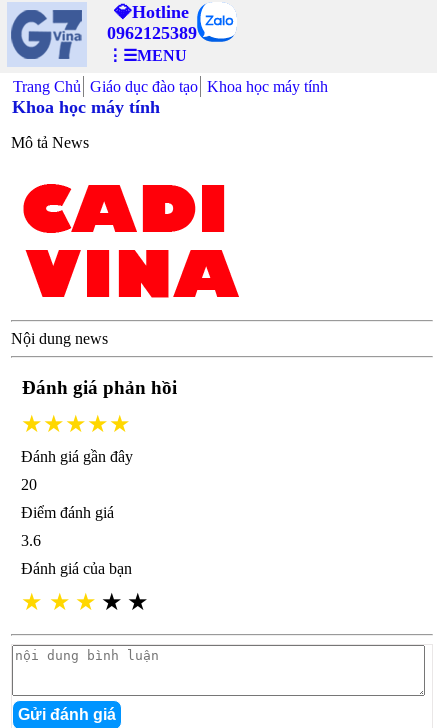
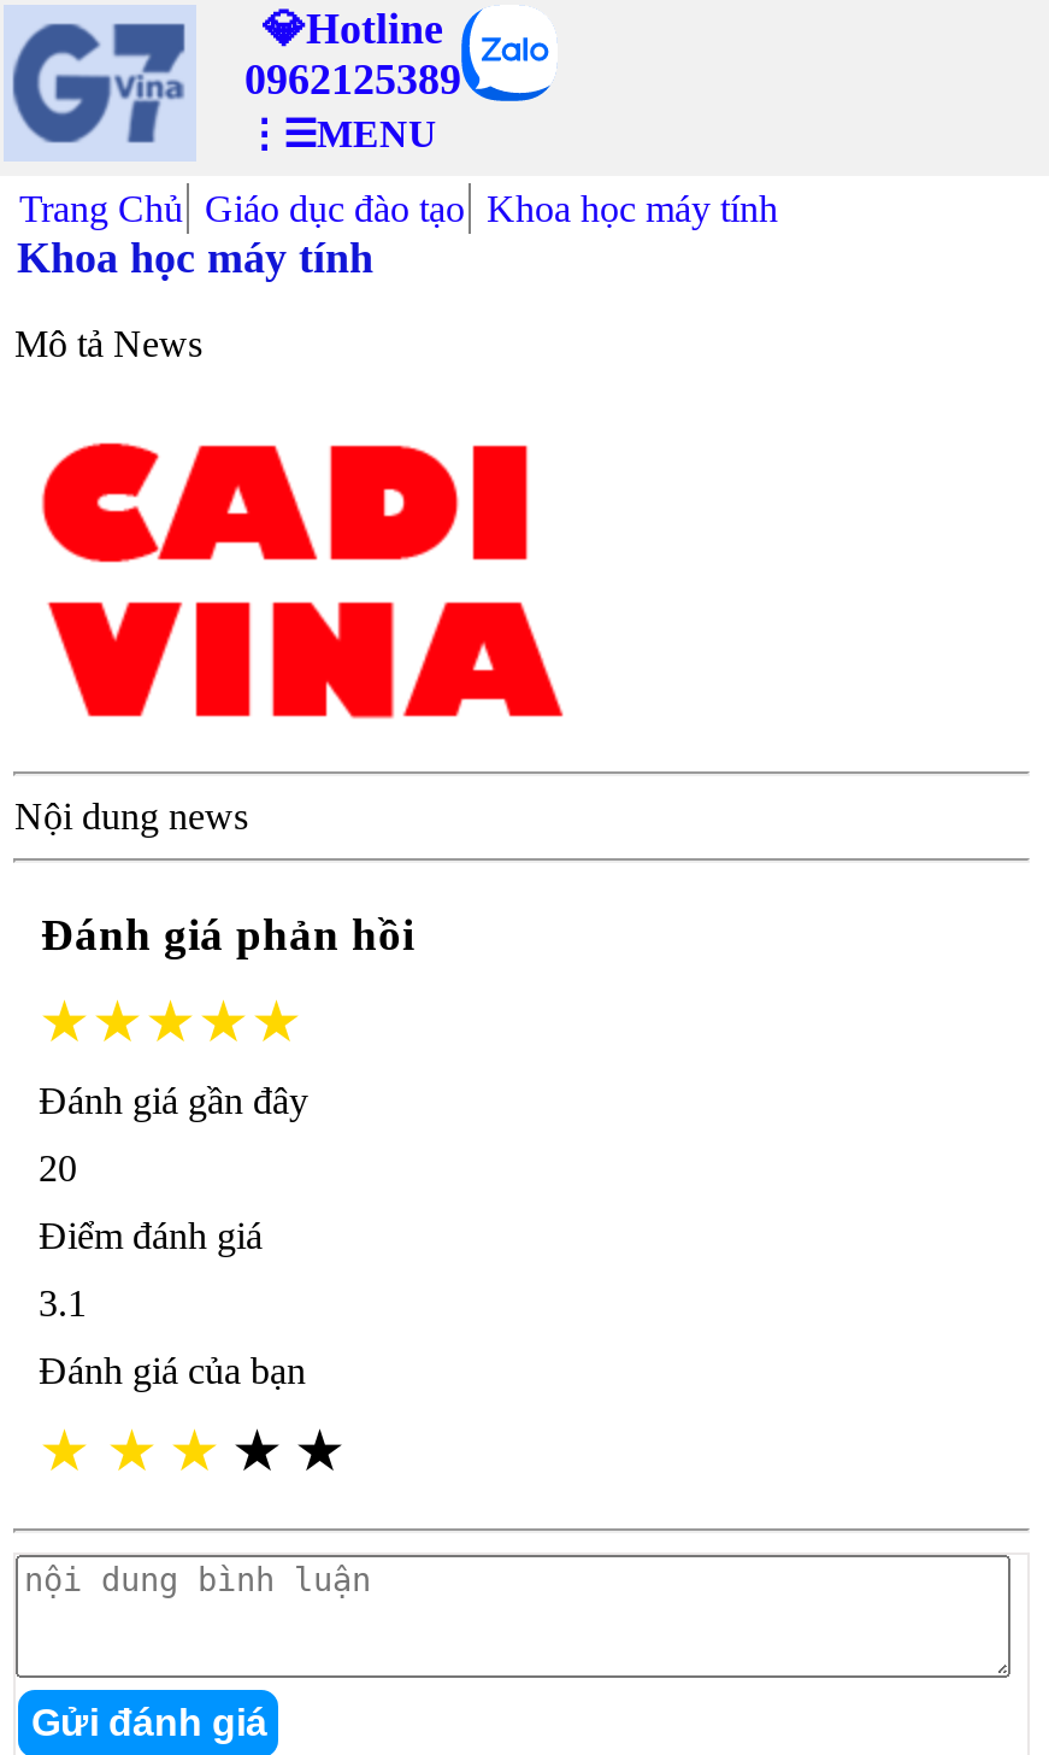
[21,532,41,549] 3.6 -> [38,1282,86,1323] 3.1

